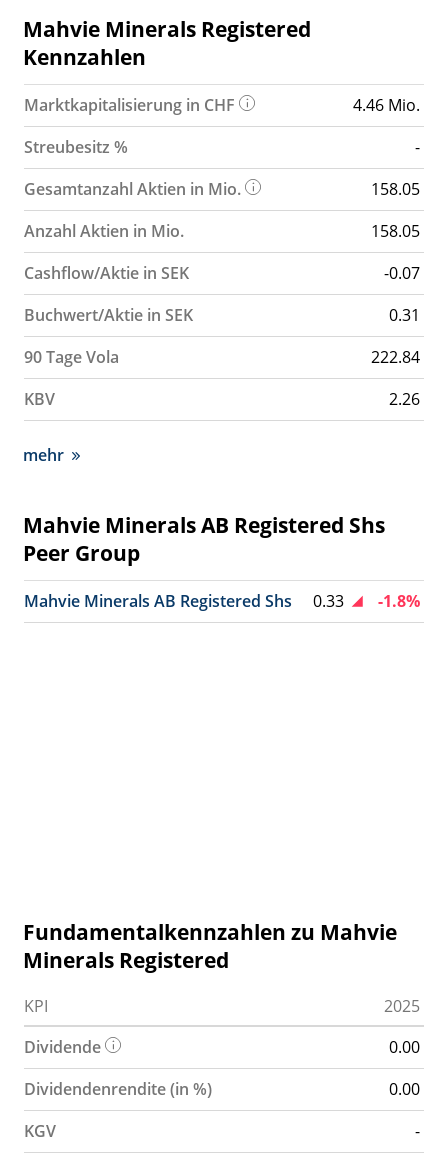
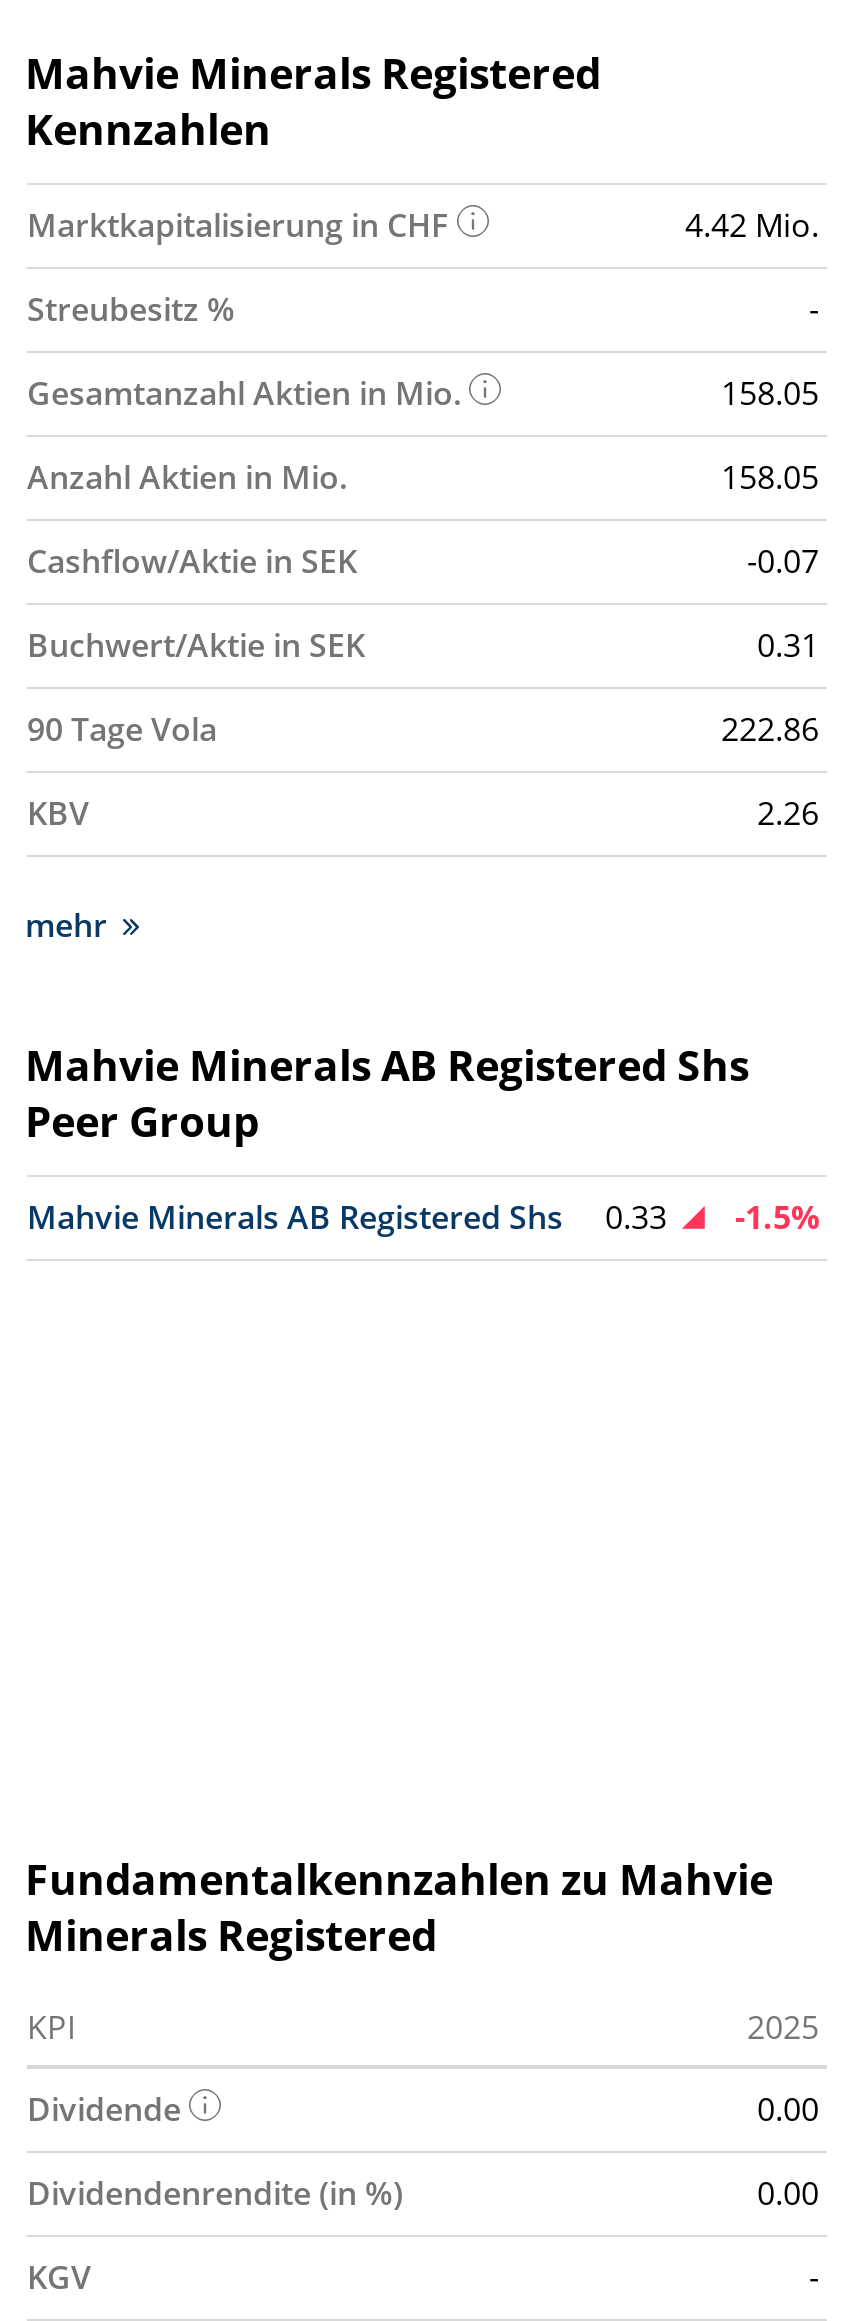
[353,94,420,116] 4.46 Mio. -> [685,203,819,247] 4.42 Mio.
[371,346,420,368] 222.84 -> [721,707,819,751] 222.86
[24,590,420,612] Mahvie Minerals AB Registered Shs 0.33 -1.8% -> [27,1195,819,1239] Mahvie Minerals AB Registered Shs 0.33 -1.5%

